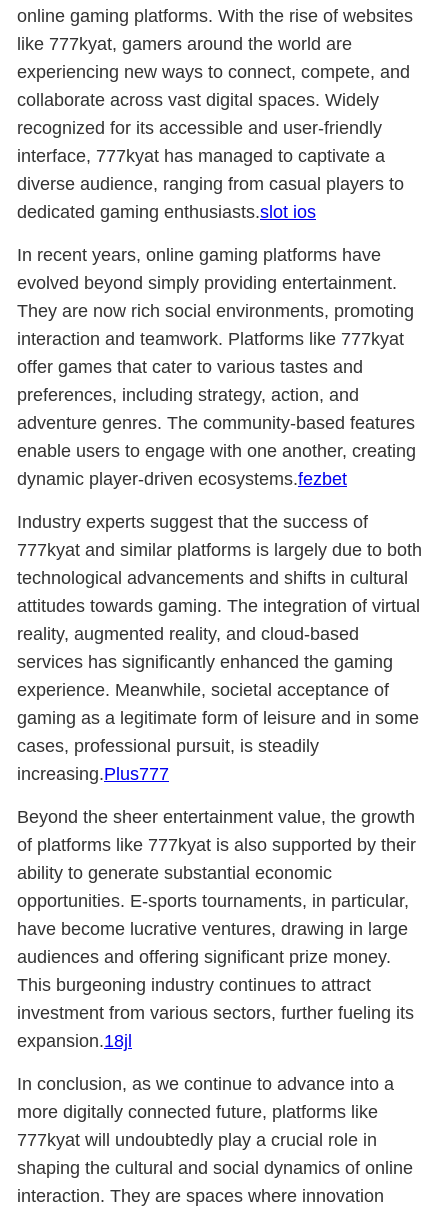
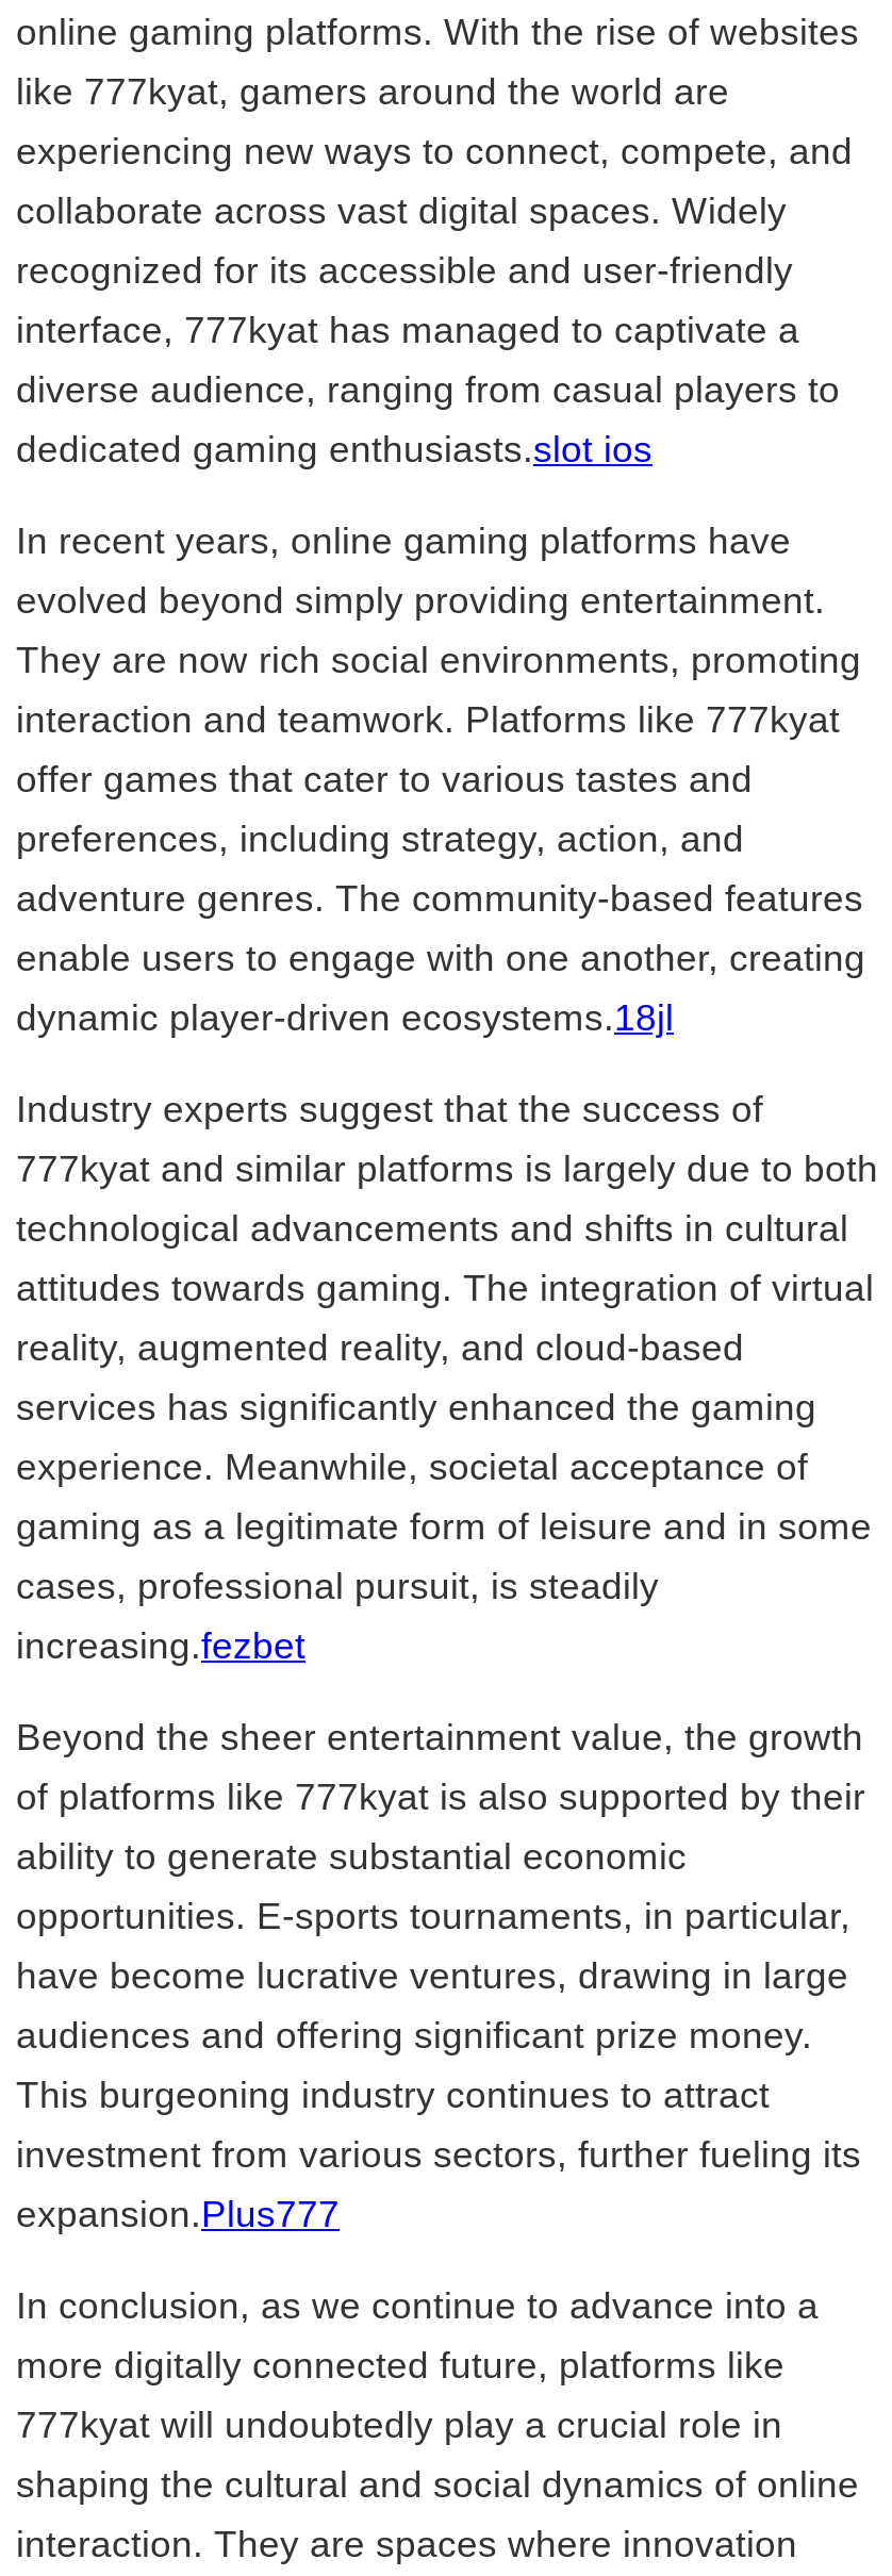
[17,469,347,489] dynamic player-driven ecosystems.fezbet -> [16,996,674,1039] dynamic player-driven ecosystems.18jl
[17,764,169,784] increasing.Plus777 -> [16,1624,305,1667] increasing.fezbet
[17,1031,132,1051] expansion.18jl -> [16,2193,340,2235] expansion.Plus777

